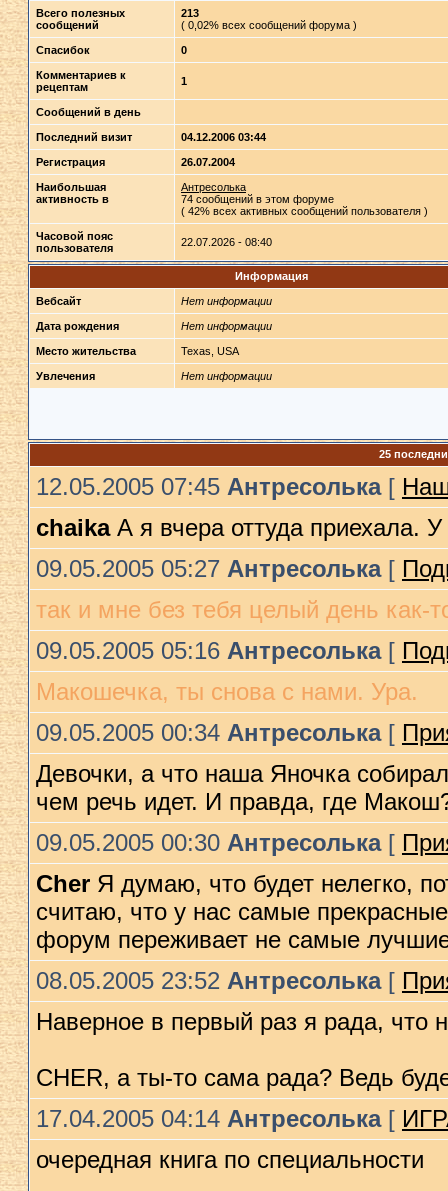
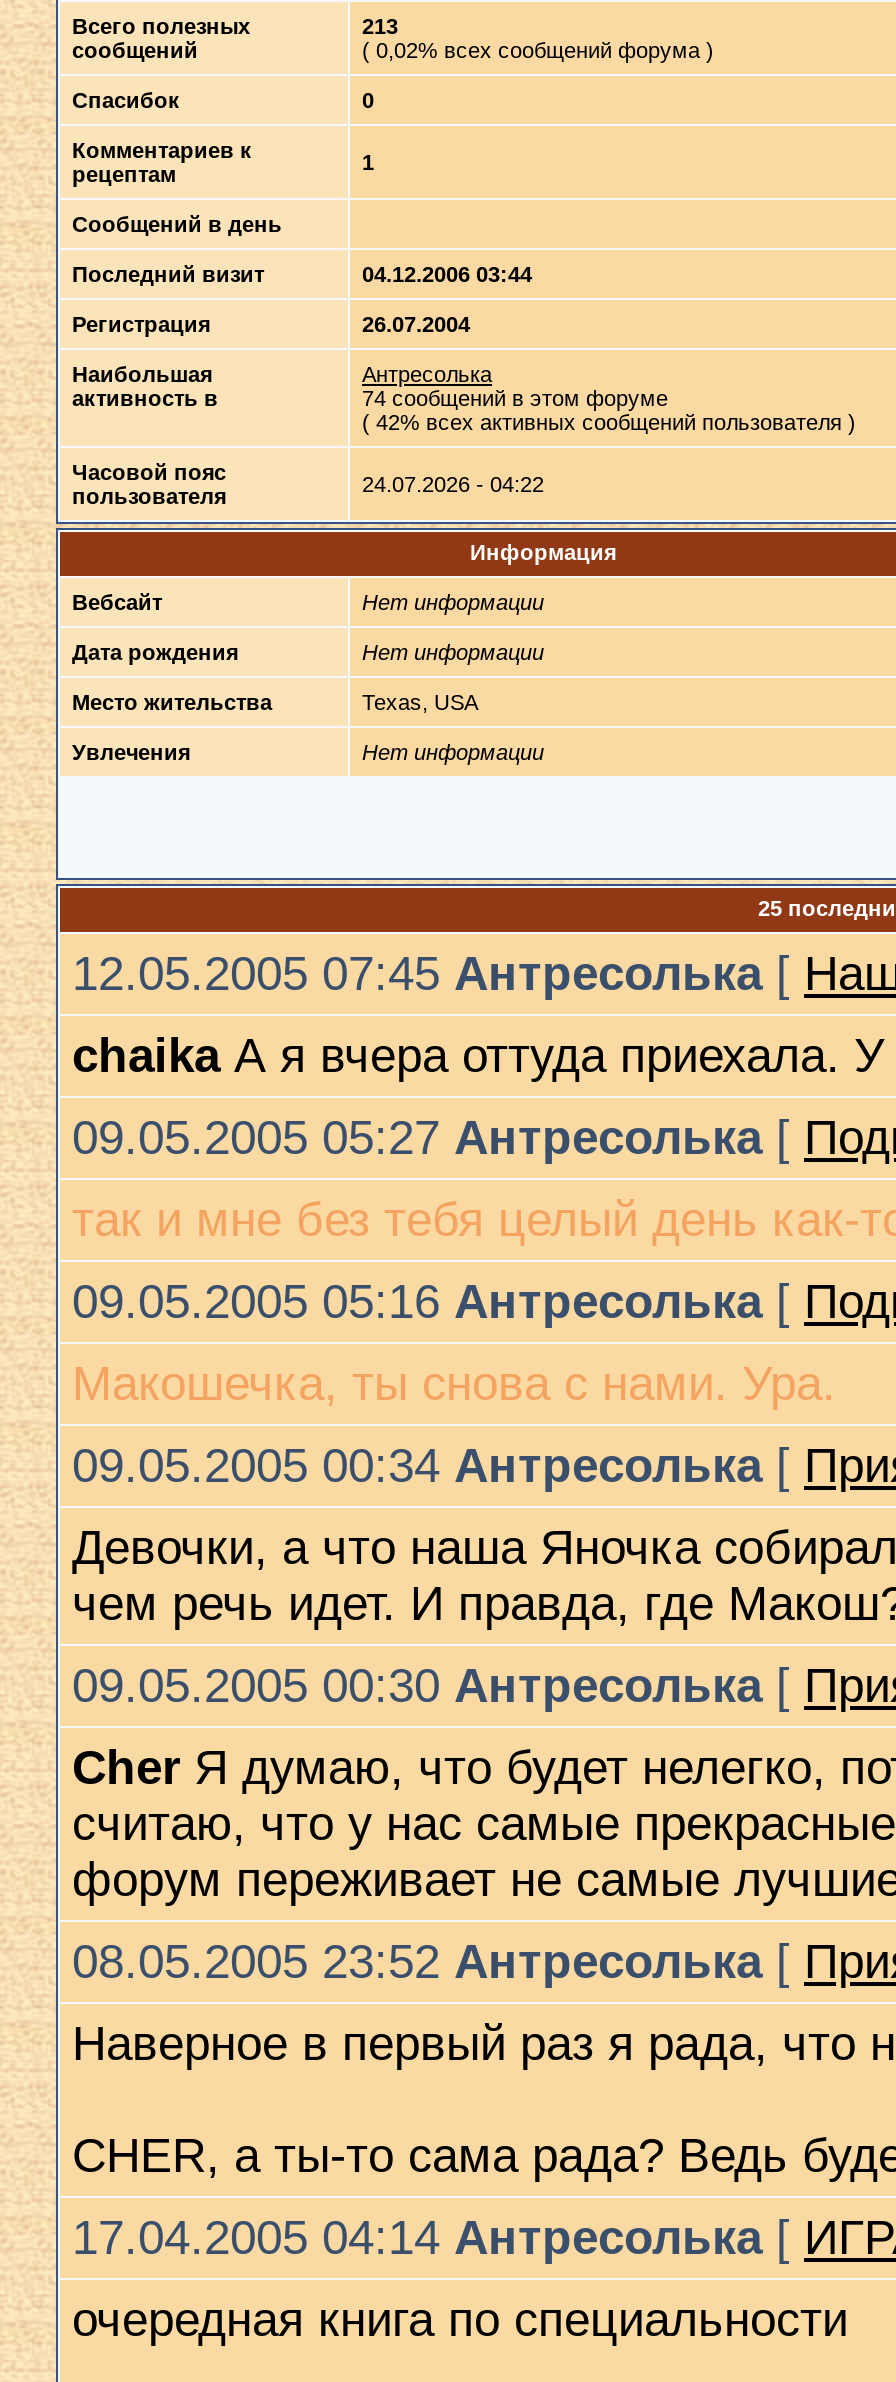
[181,236,272,248] 22.07.2026 - 08:40 -> [362,472,544,496] 24.07.2026 - 04:22

